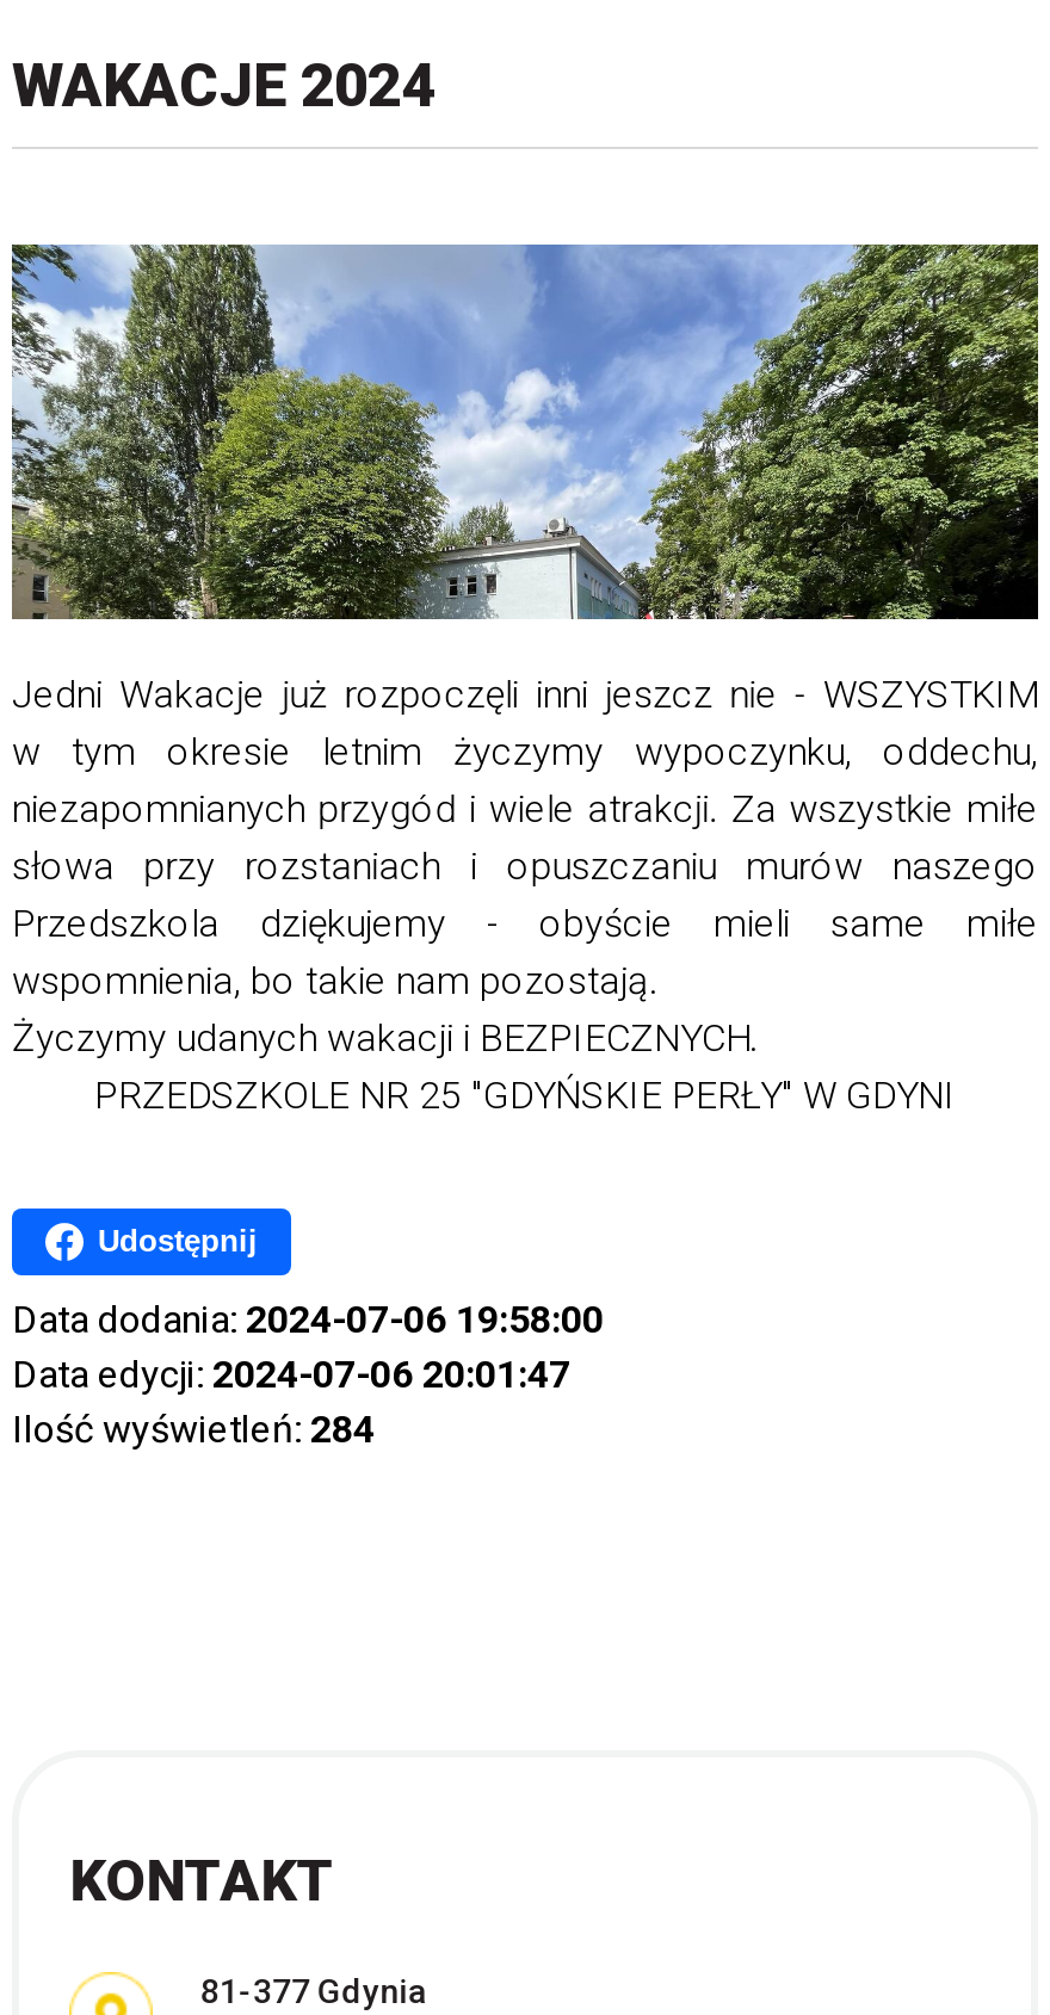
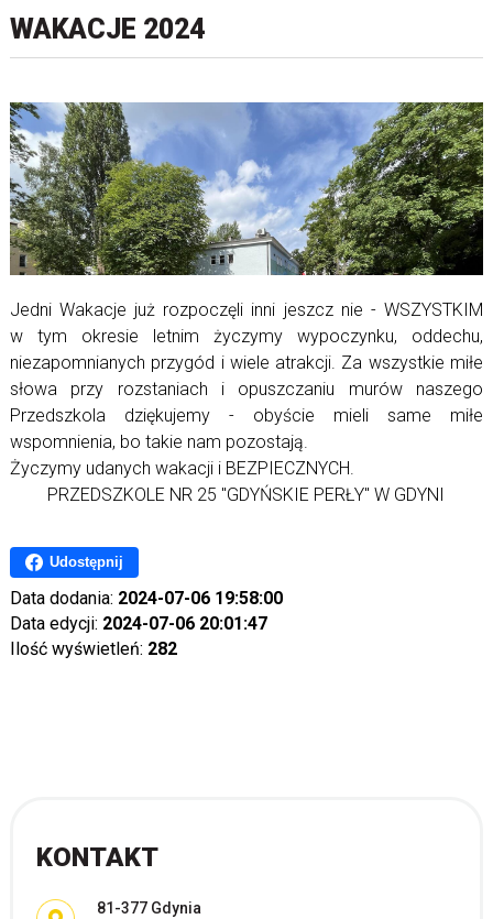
[12,1406,375,1451] Ilość wyświetleń: 284 -> [10,638,177,659] Ilość wyświetleń: 282

